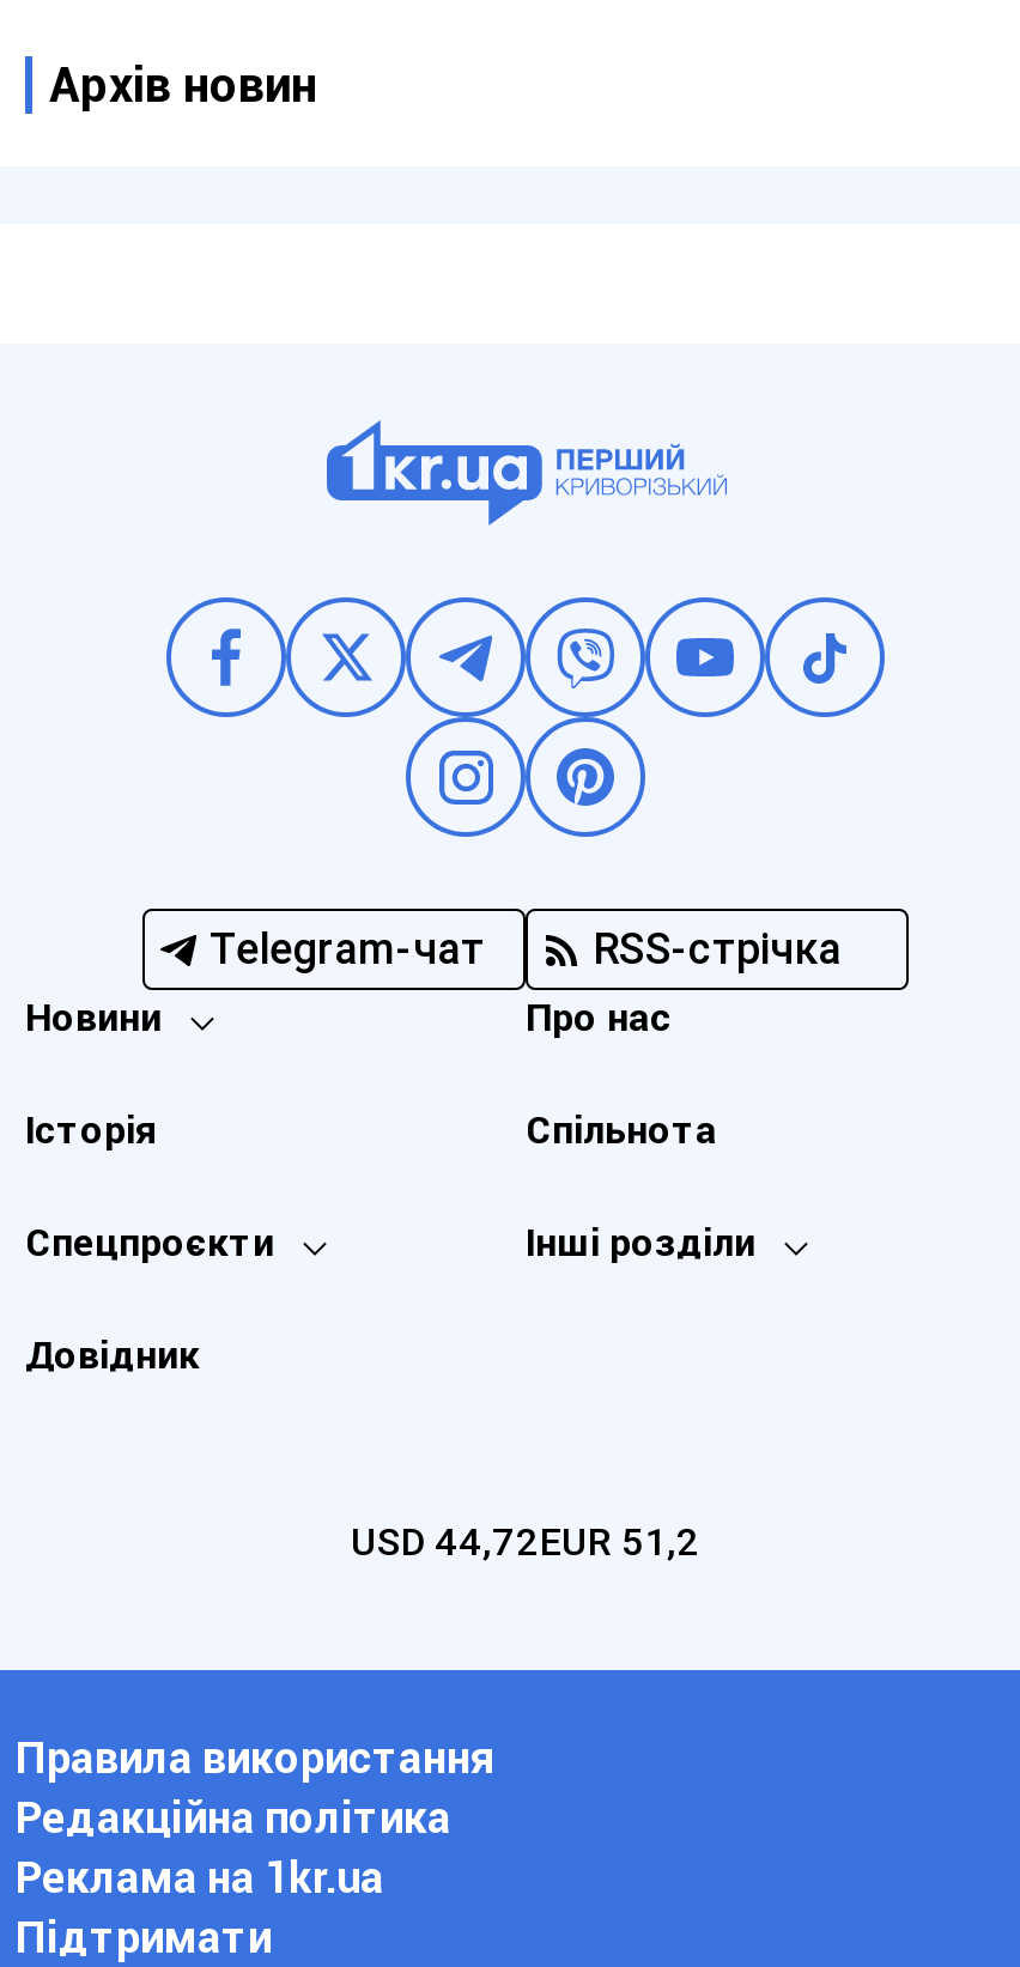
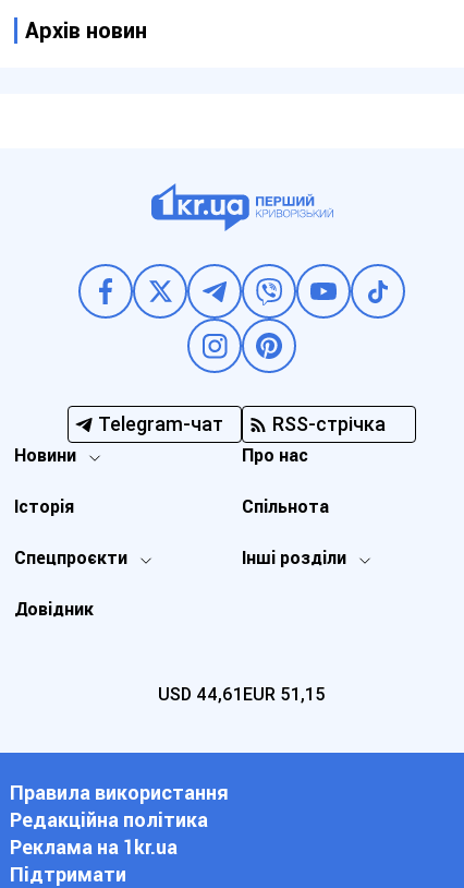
[351,1519,700,1565] USD 44,72EUR 51,2 -> [158,684,326,705] USD 44,61EUR 51,15

